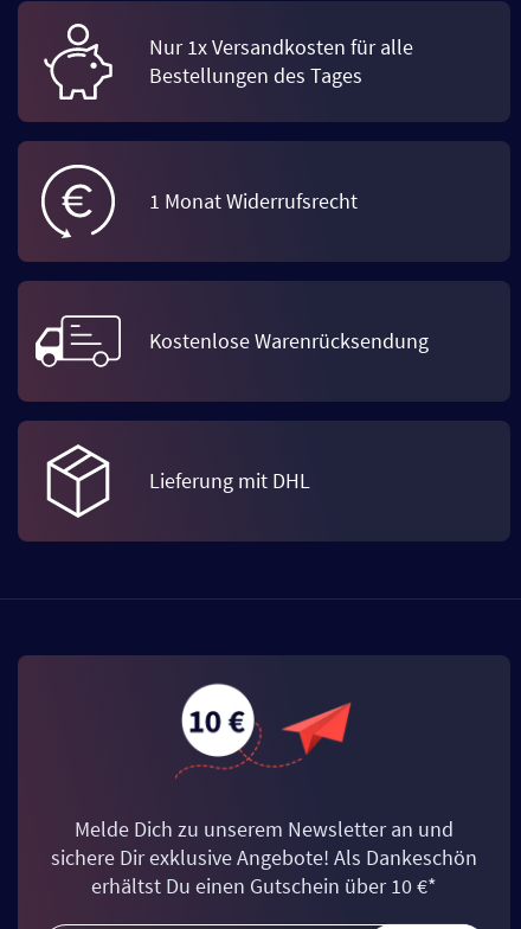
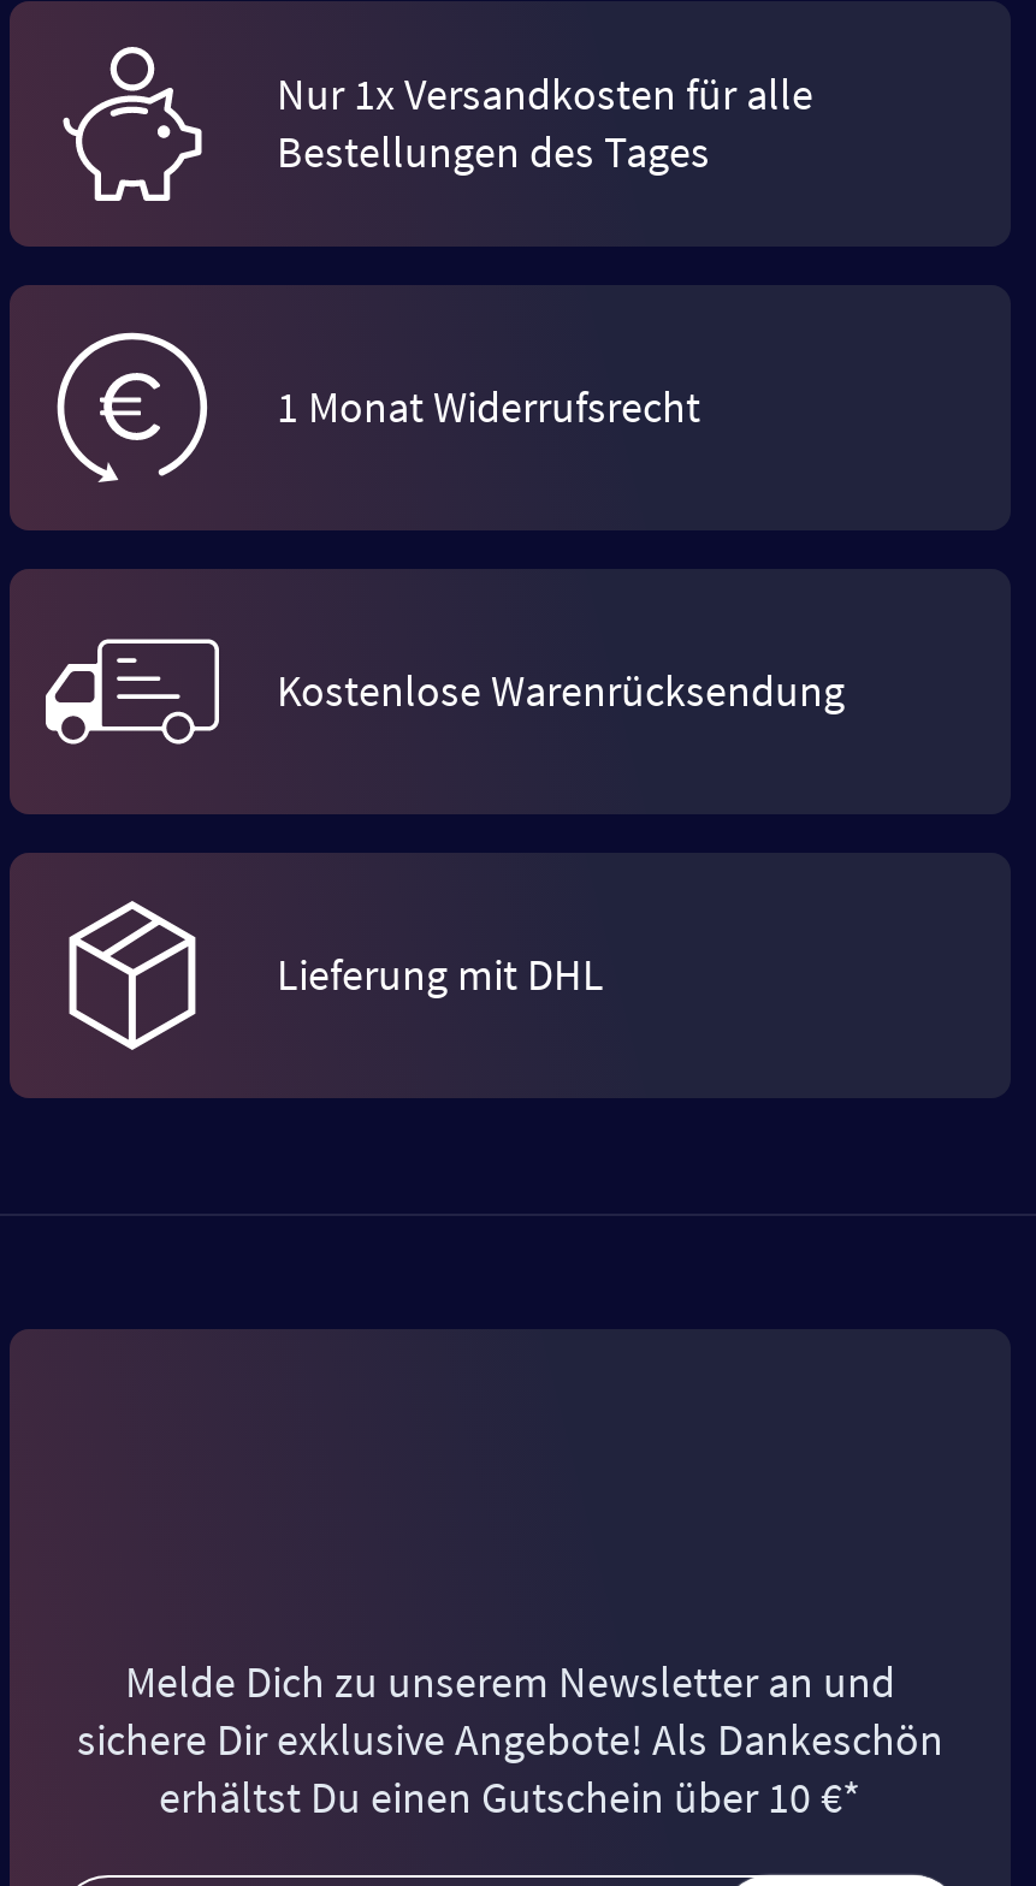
[175,683,352,779] [image] -> none

